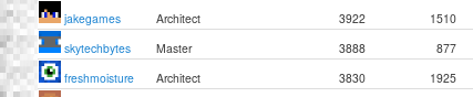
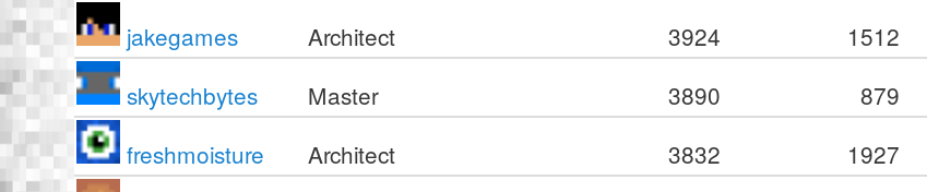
[339,10,366,27] 3922 -> [668,20,721,53] 3924
[430,10,456,27] 1510 -> [847,20,900,53] 1512
[339,40,366,57] 3888 -> [668,79,721,112] 3890
[436,40,456,57] 877 -> [860,79,900,112] 879
[339,70,366,86] 3830 -> [668,138,721,171] 3832
[430,70,456,86] 1925 -> [847,138,900,171] 1927

